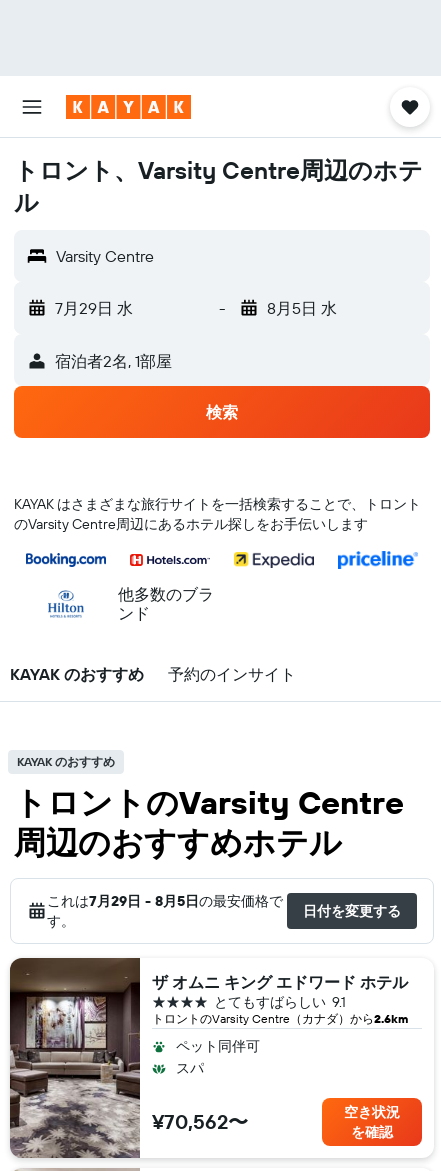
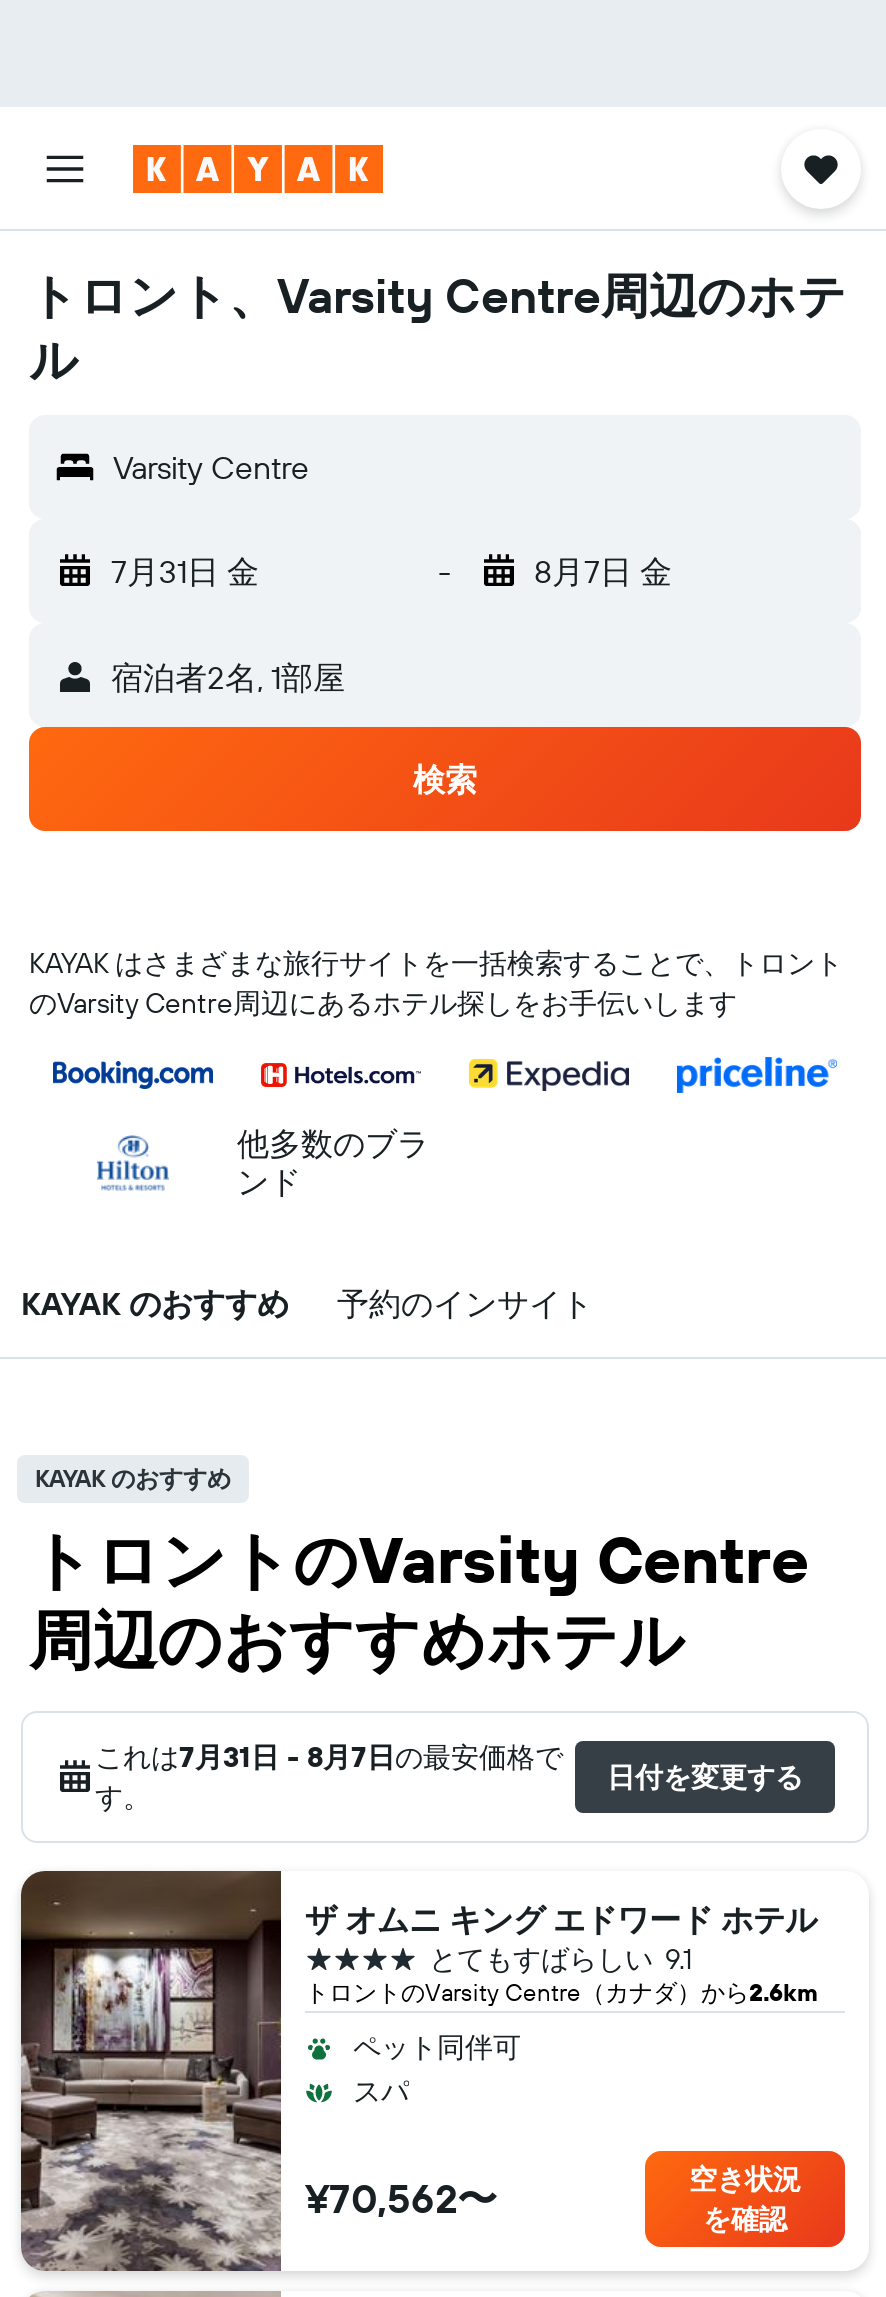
[55,298,133,318] 7月29日 水 -> [111,551,259,591] 7月31日 金
[266,298,336,318] 8月5日 水 -> [534,551,672,591] 8月7日 金
[47,892,283,910] これは7月29日 - 8月5日の最安価格で -> [95,1739,563,1775] これは7月31日 - 8月7日の最安価格で

